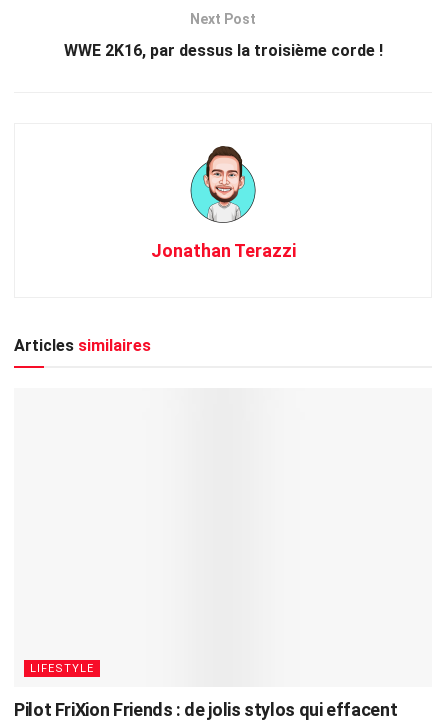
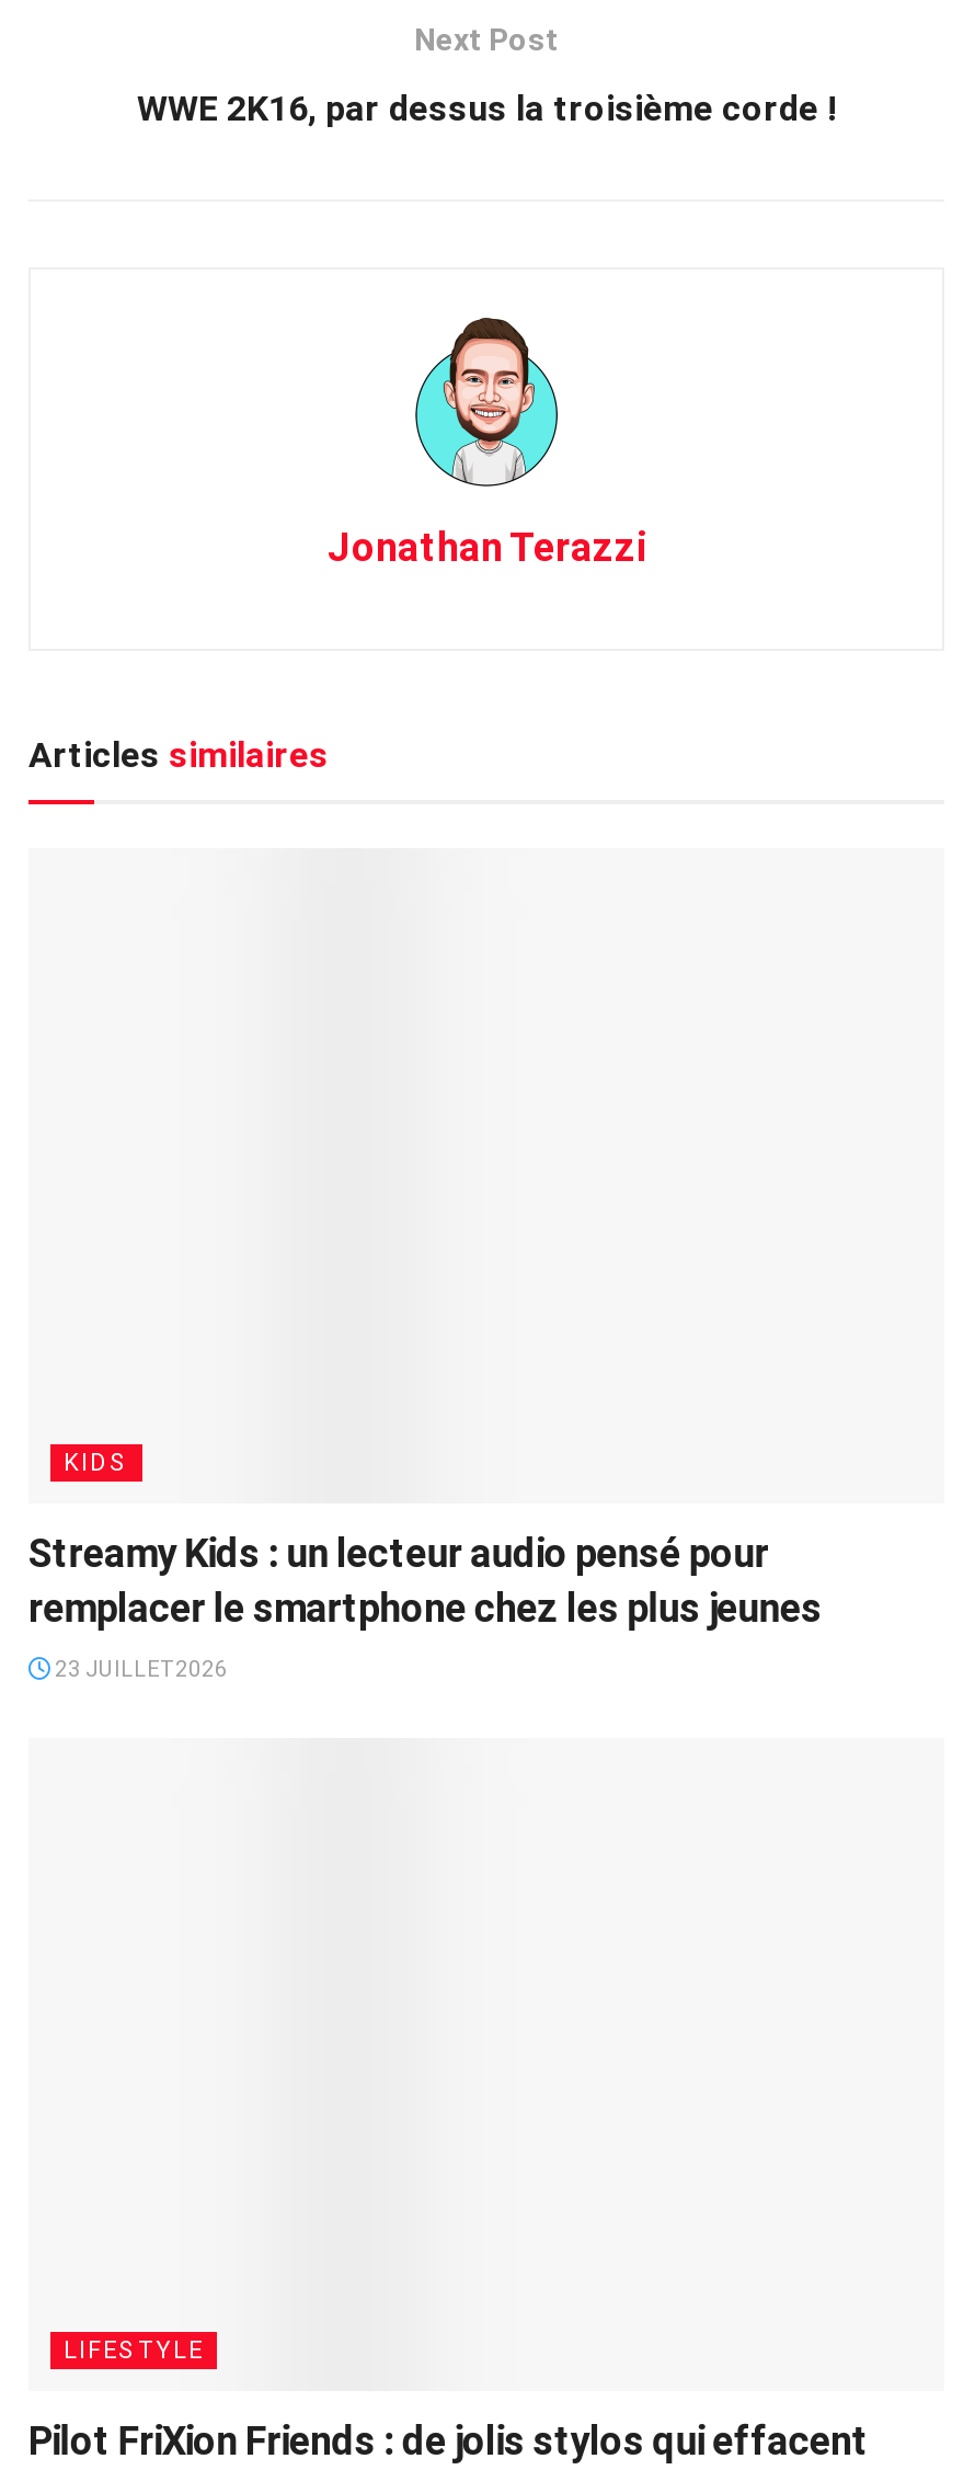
none -> [28,1448,822,1680] KIDS | Streamy Kids : un lecteur audio pensé pour | remplacer le smartphone chez les plus jeunes | 23 JUILLET 2026

